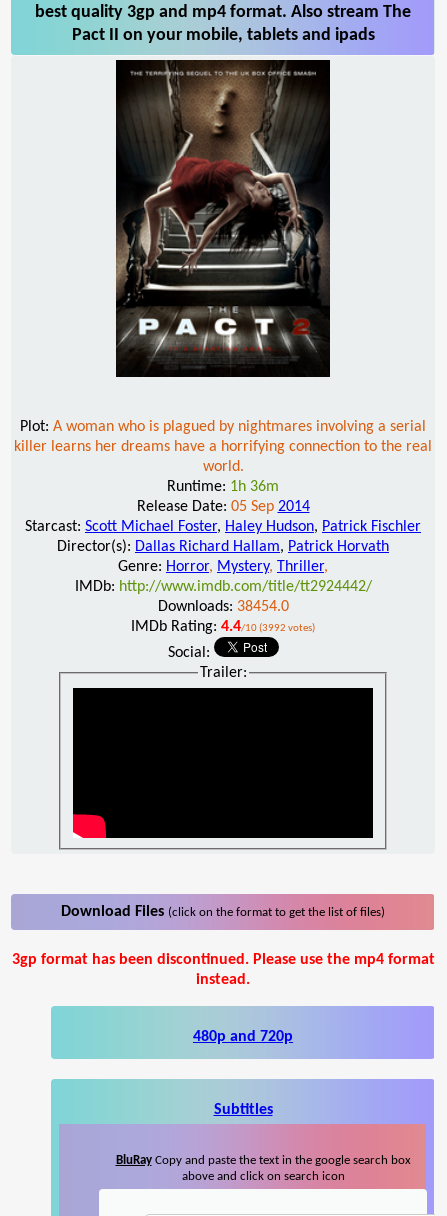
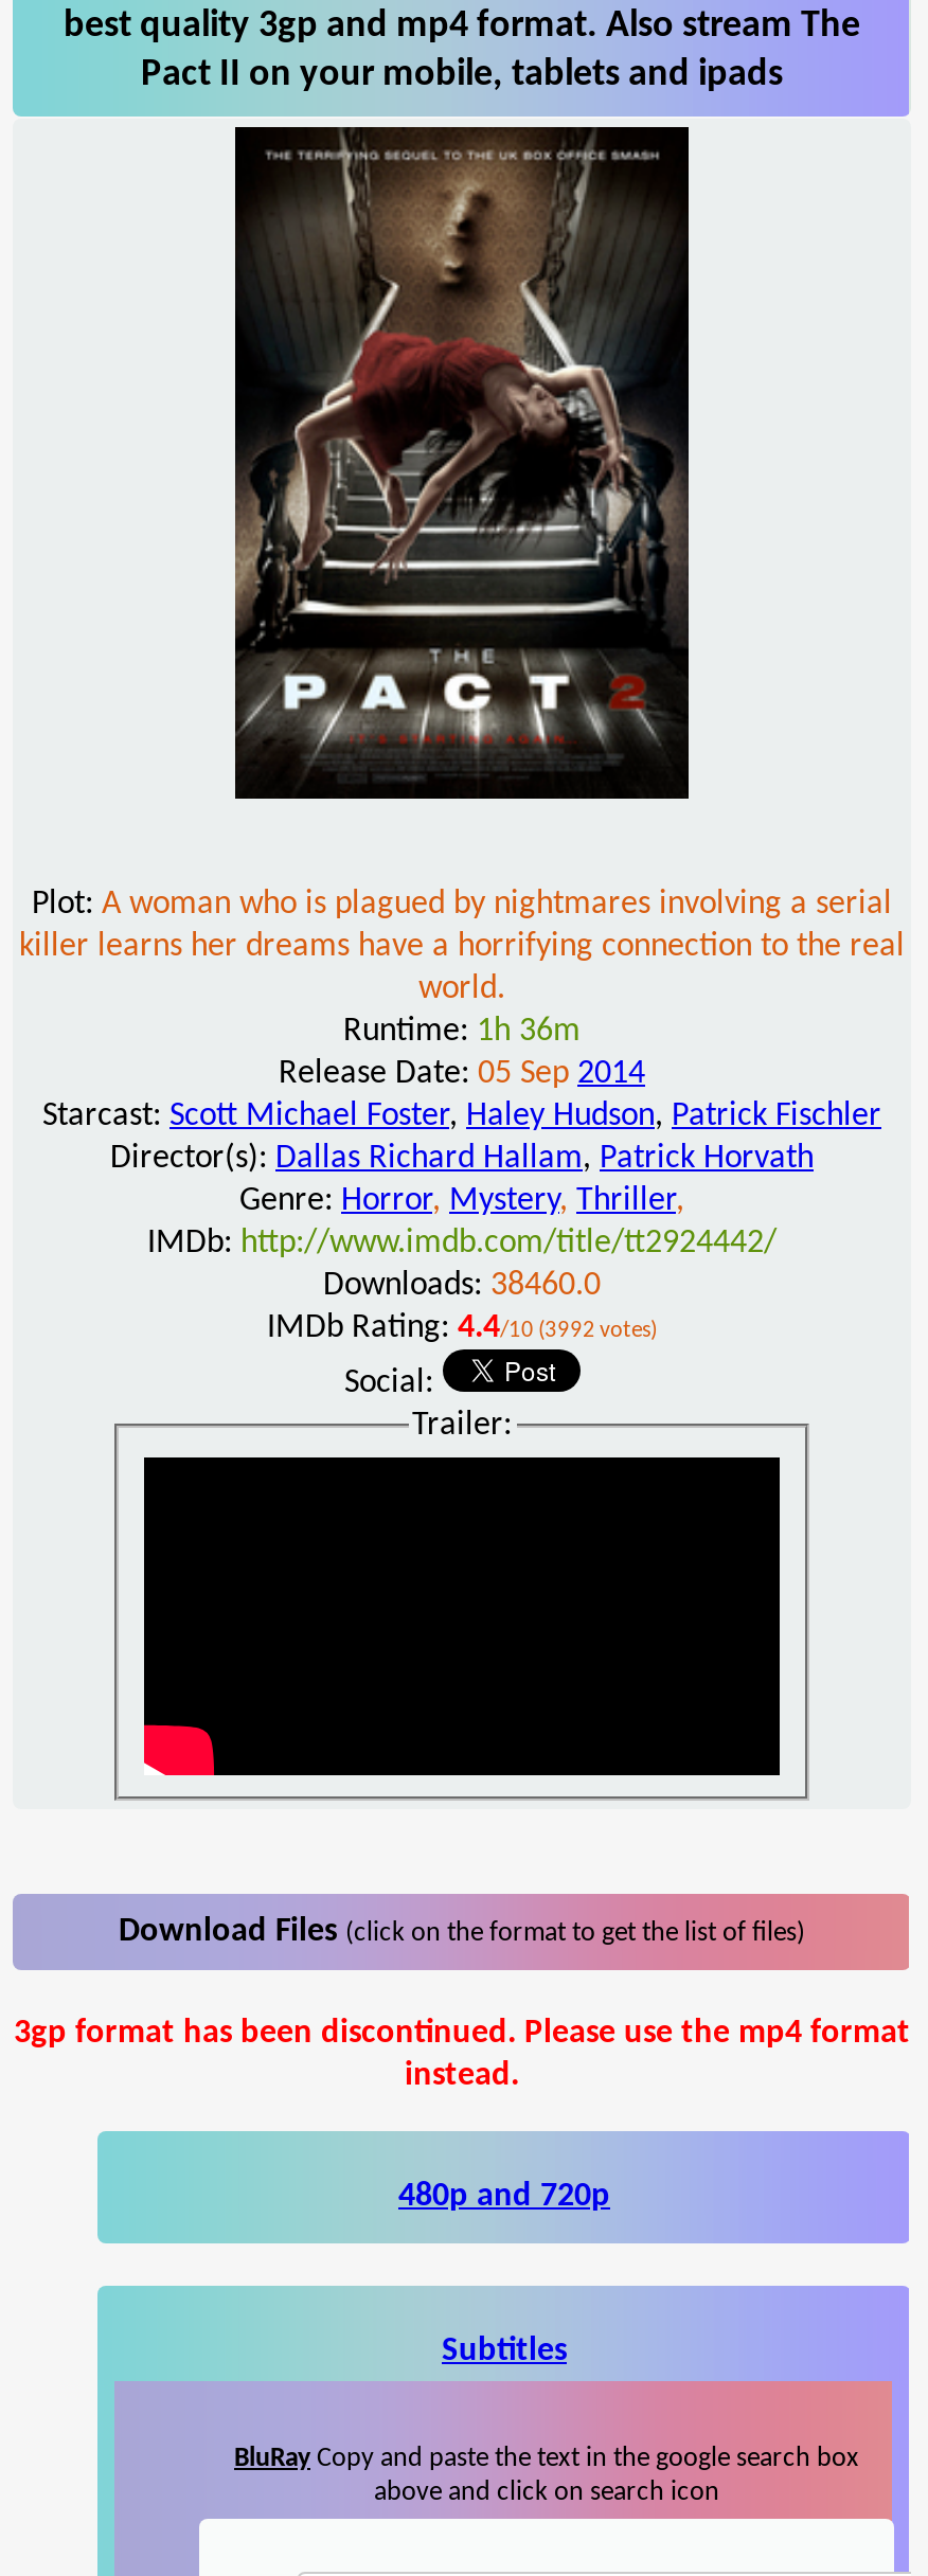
[157,599,288,615] Downloads: 38454.0 -> [323,1268,601,1302] Downloads: 38460.0

